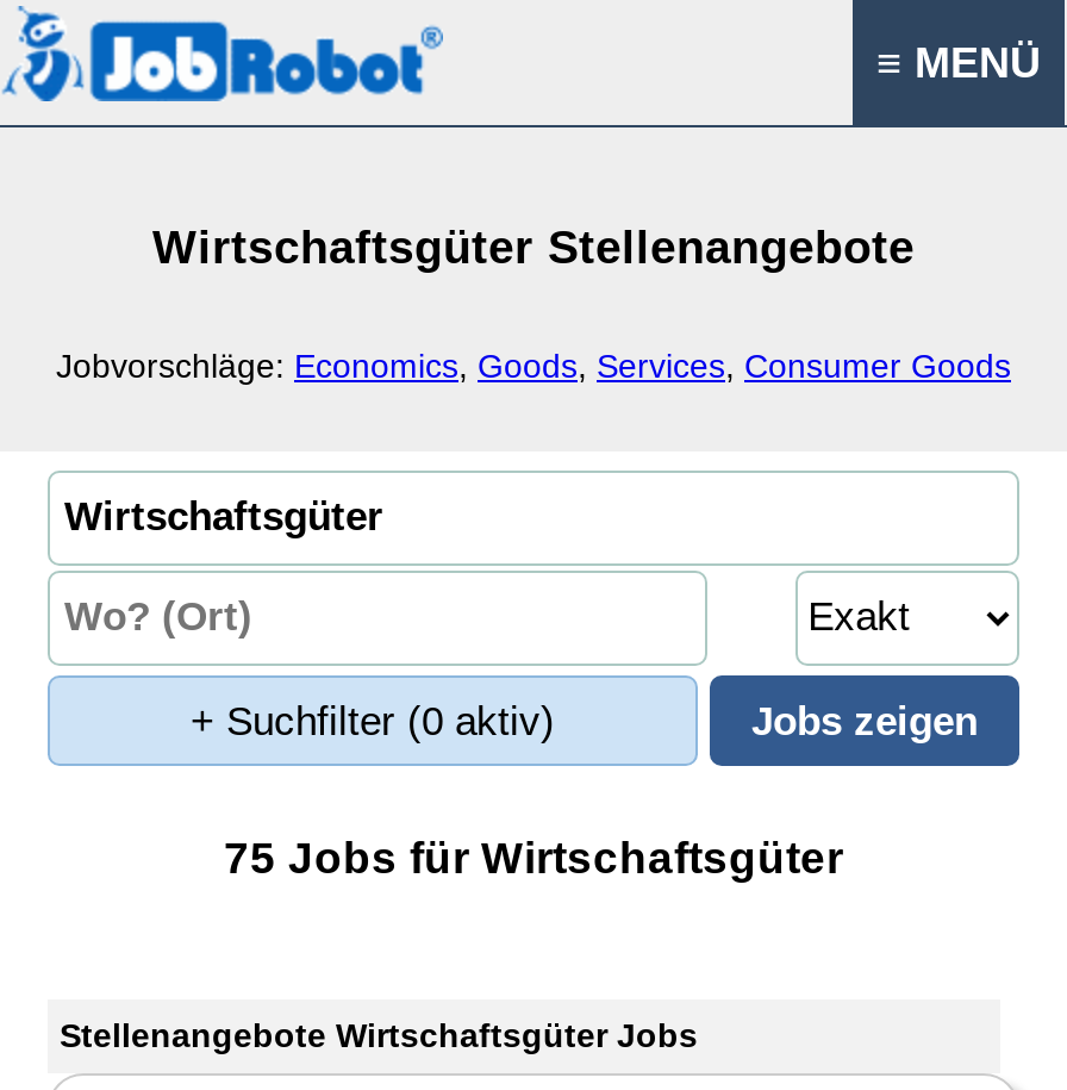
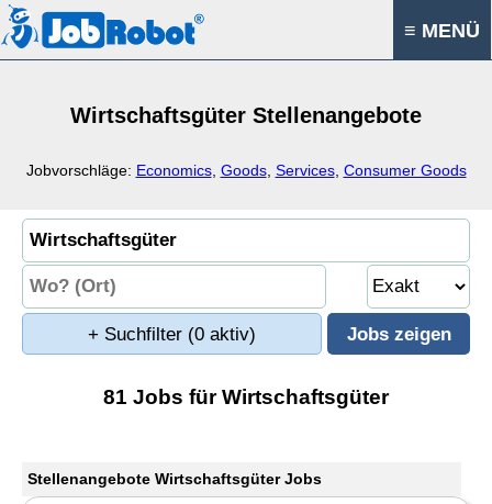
[224,833,843,883] 75 Jobs für Wirtschaftsgüter -> [103,385,389,408] 81 Jobs für Wirtschaftsgüter

